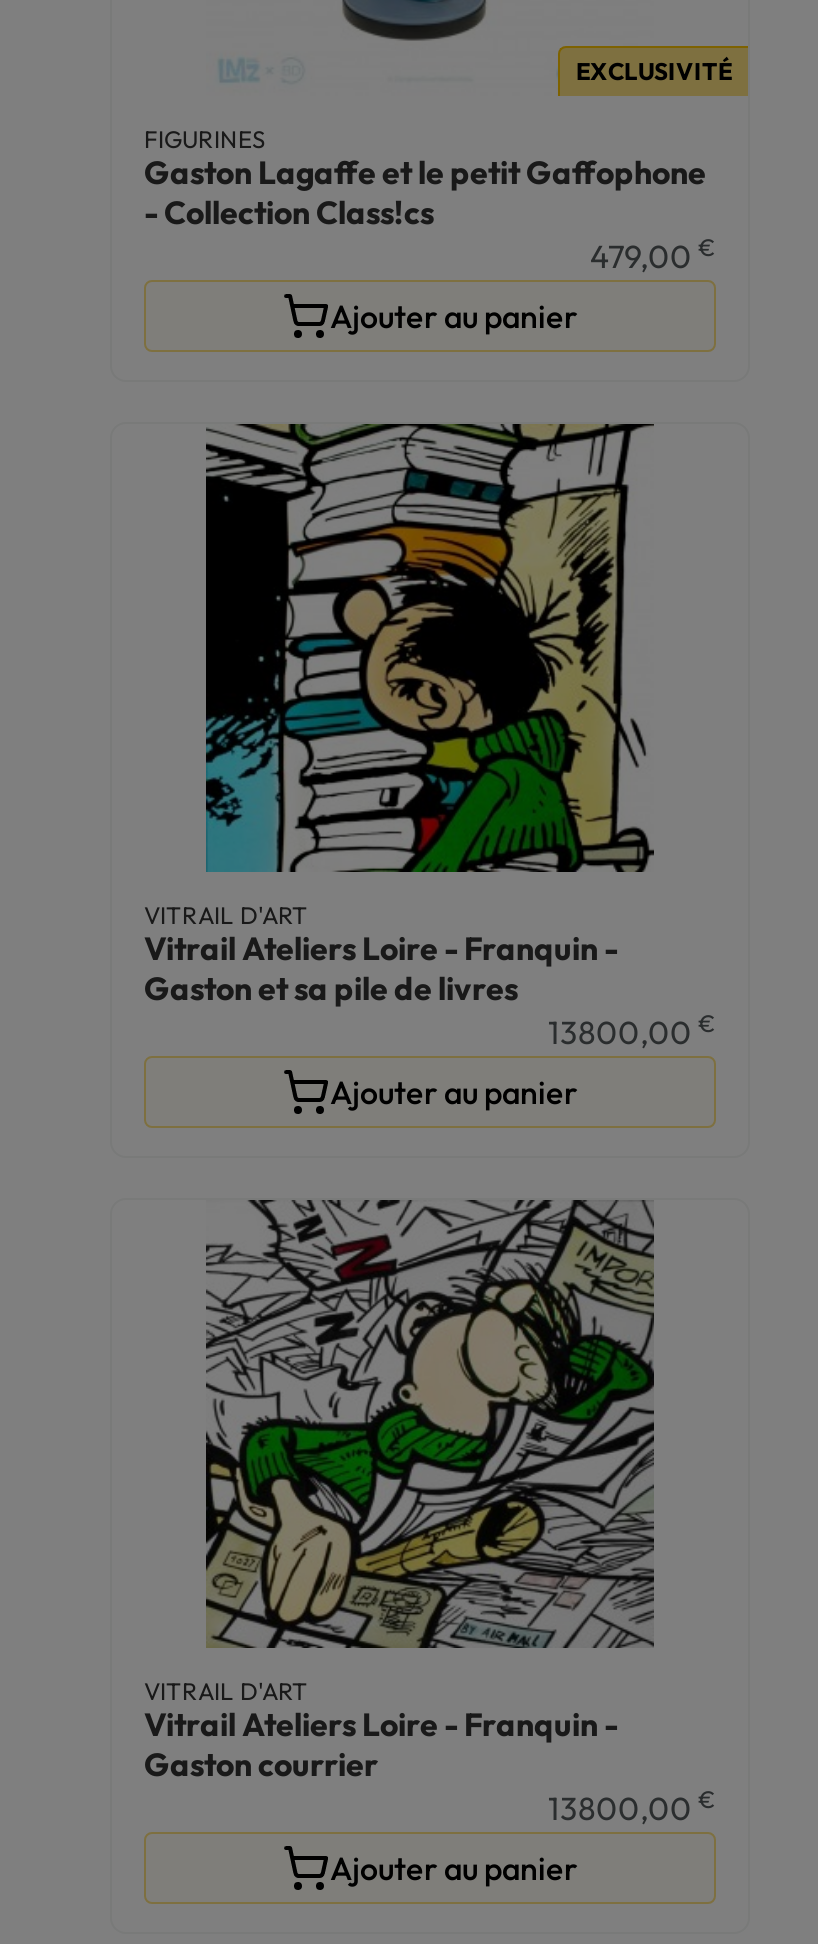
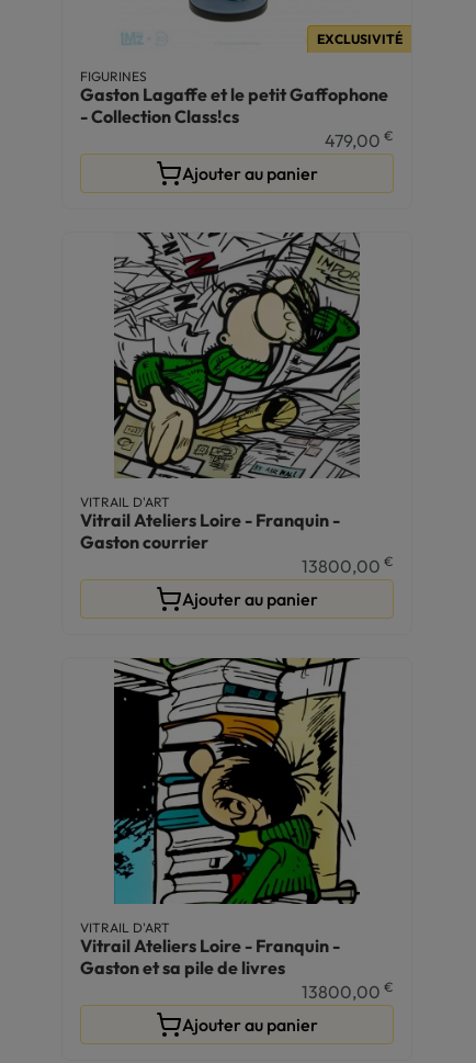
moved [204,422,656,874] -> [113,657,361,905]: [image]
moved [144,968,518,1008] -> [80,957,285,979]: Gaston et sa pile de livres
moved [204,1198,656,1650] -> [113,231,361,479]: [image]
moved [144,1744,378,1784] -> [80,531,208,553]: Gaston courrier

